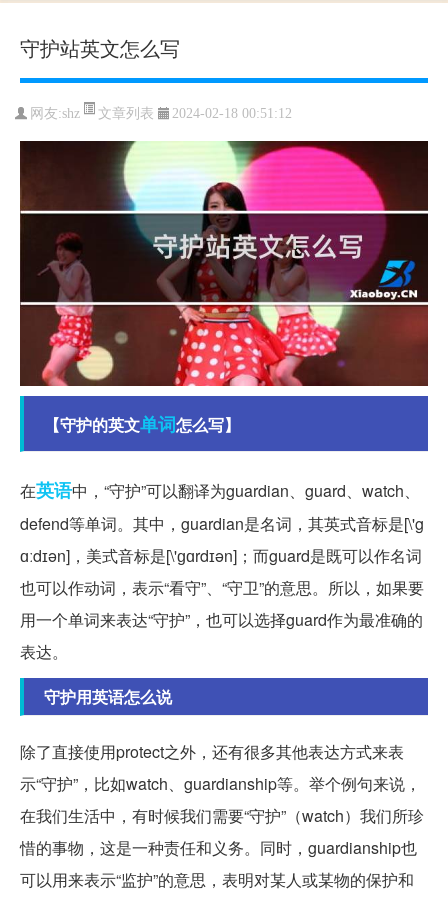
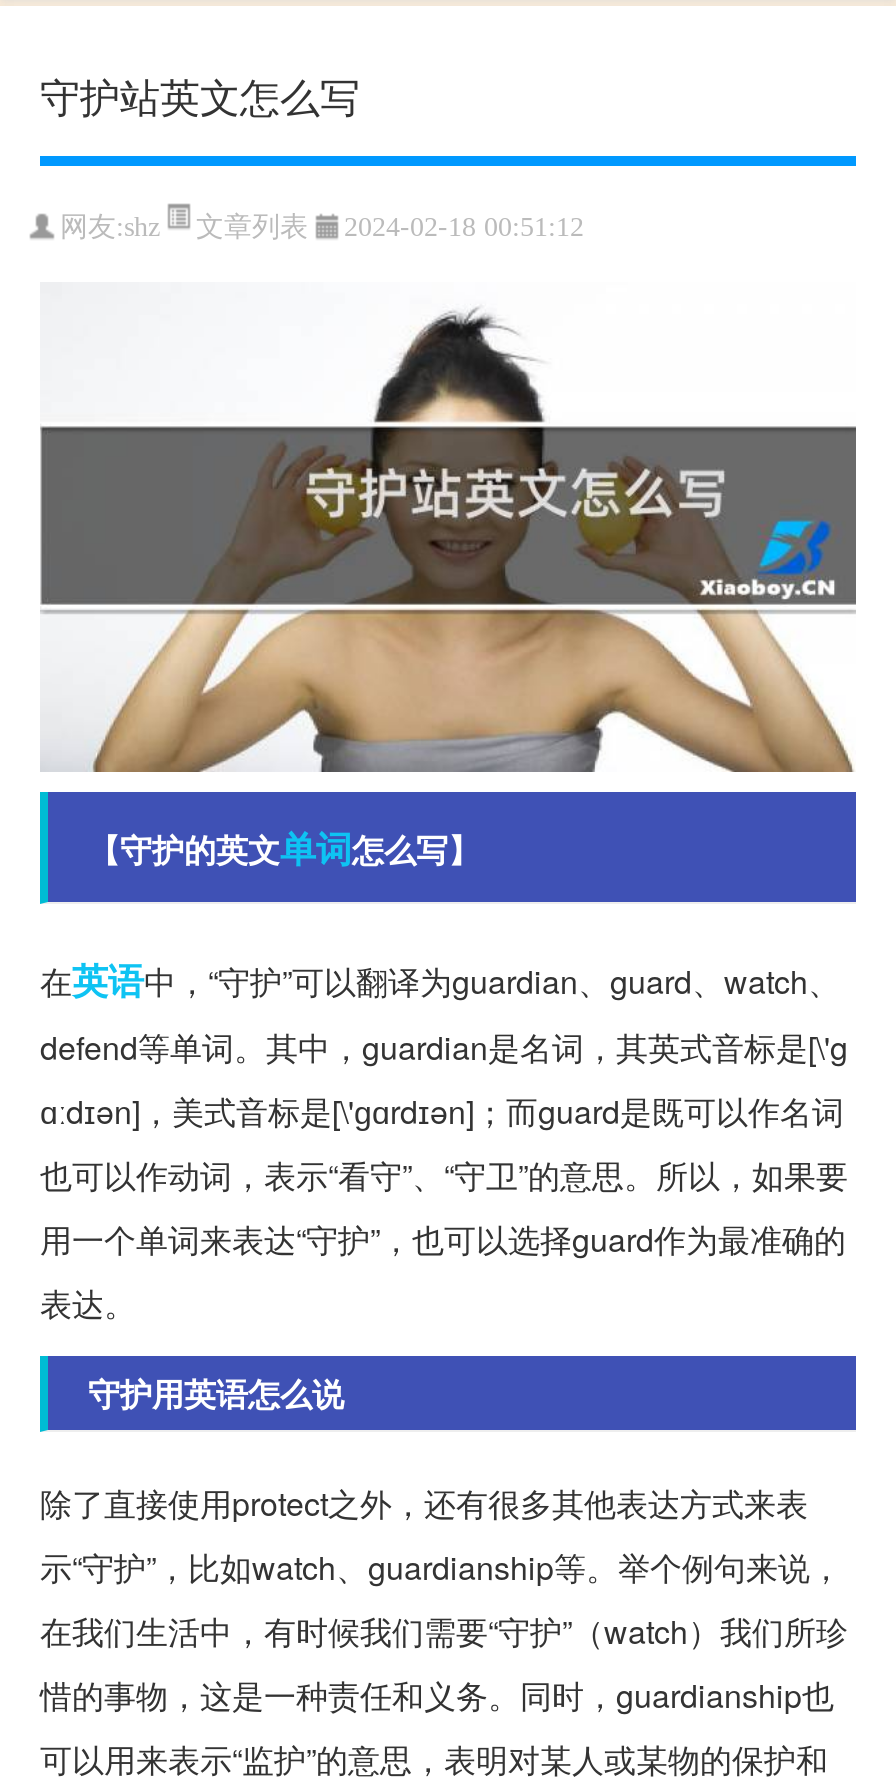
[19,140,429,387] [image] -> [40,282,858,774] [image]

